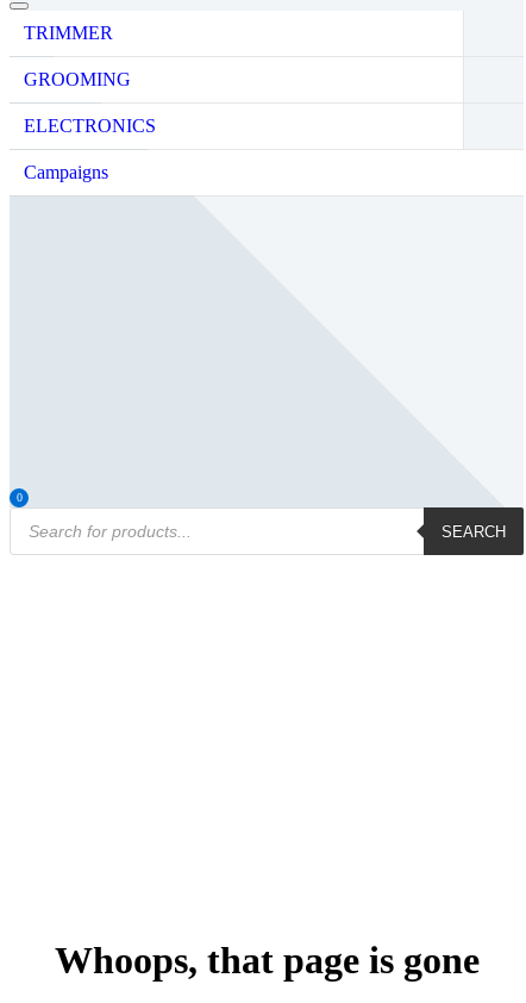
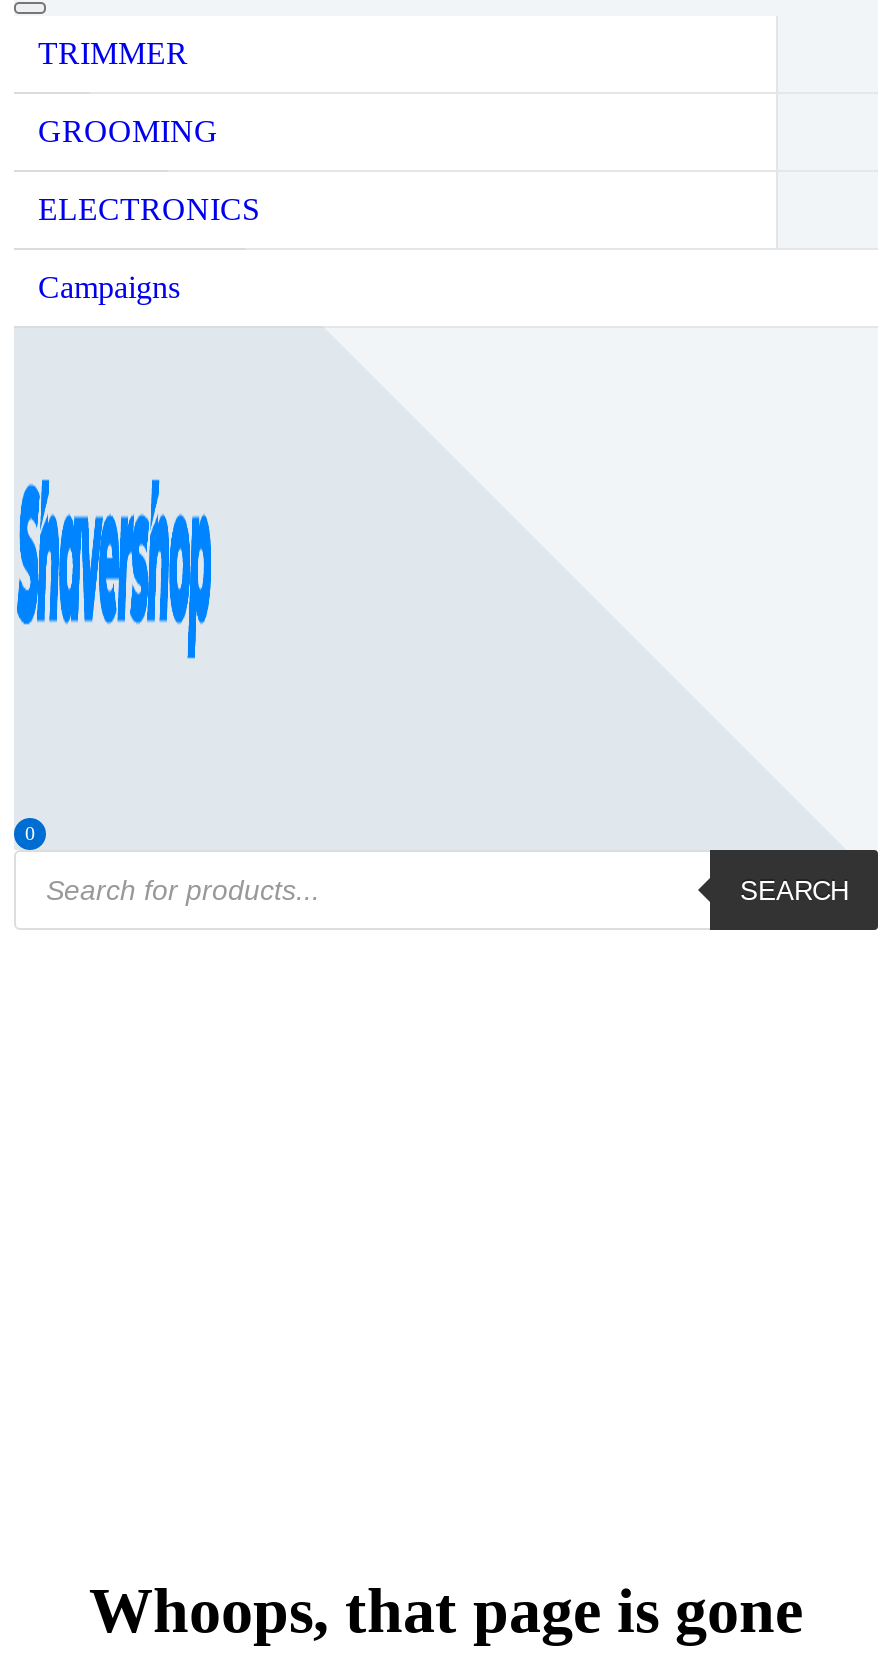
none -> [14,478,214,660] [image]

